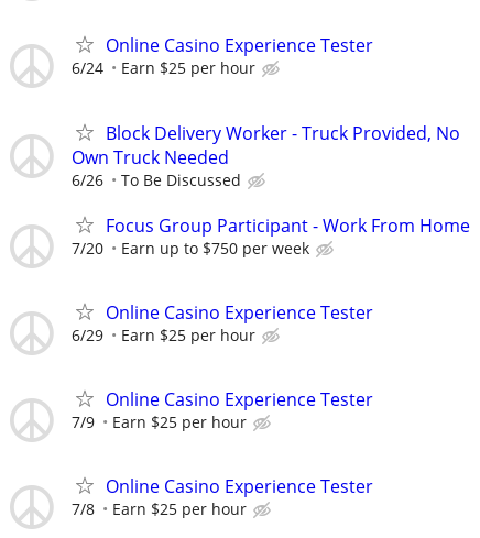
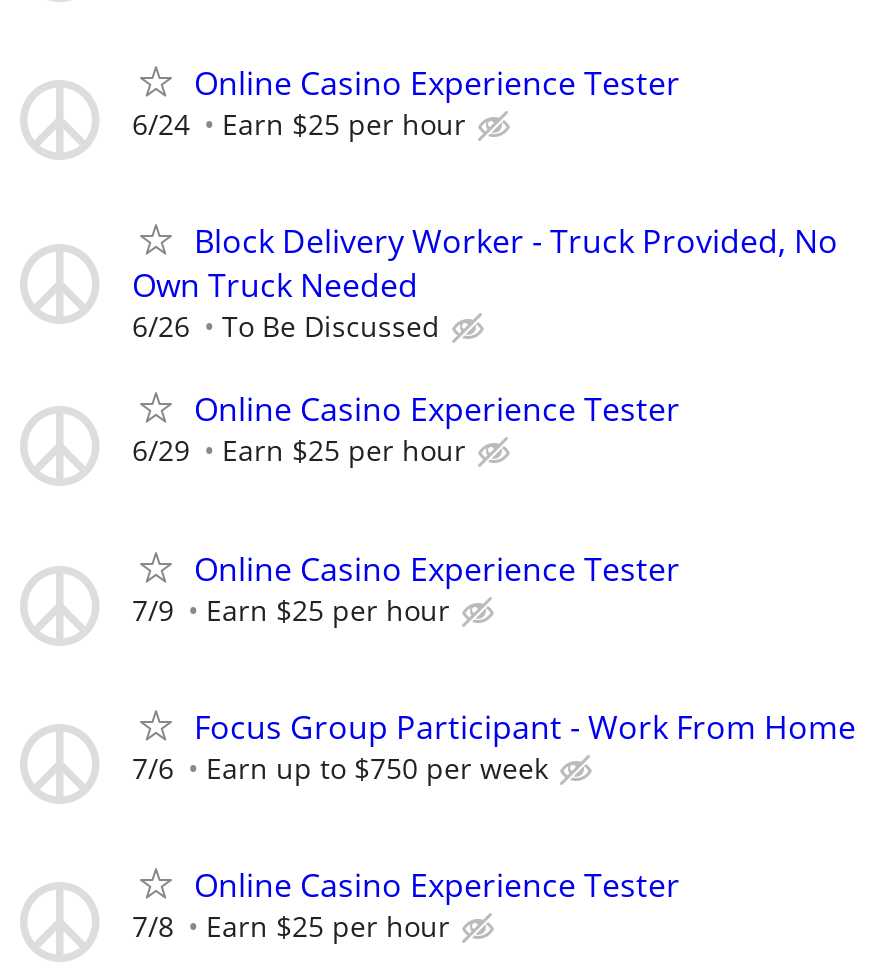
moved [106,213,470,237] -> [194,704,856,748]: Focus Group Participant - Work From Home
[72,237,103,258] 7/20 -> none
moved [121,237,309,258] -> [206,748,548,786]: Earn up to $750 per week
moved [72,300,373,433] -> [132,388,680,628]: Online Casino Experience Tester | 6/29 | Earn $25 per hour | Online Casino Experience Tester | 7/9 | Earn $25 per hour
none -> [132,748,174,786] 7/6

